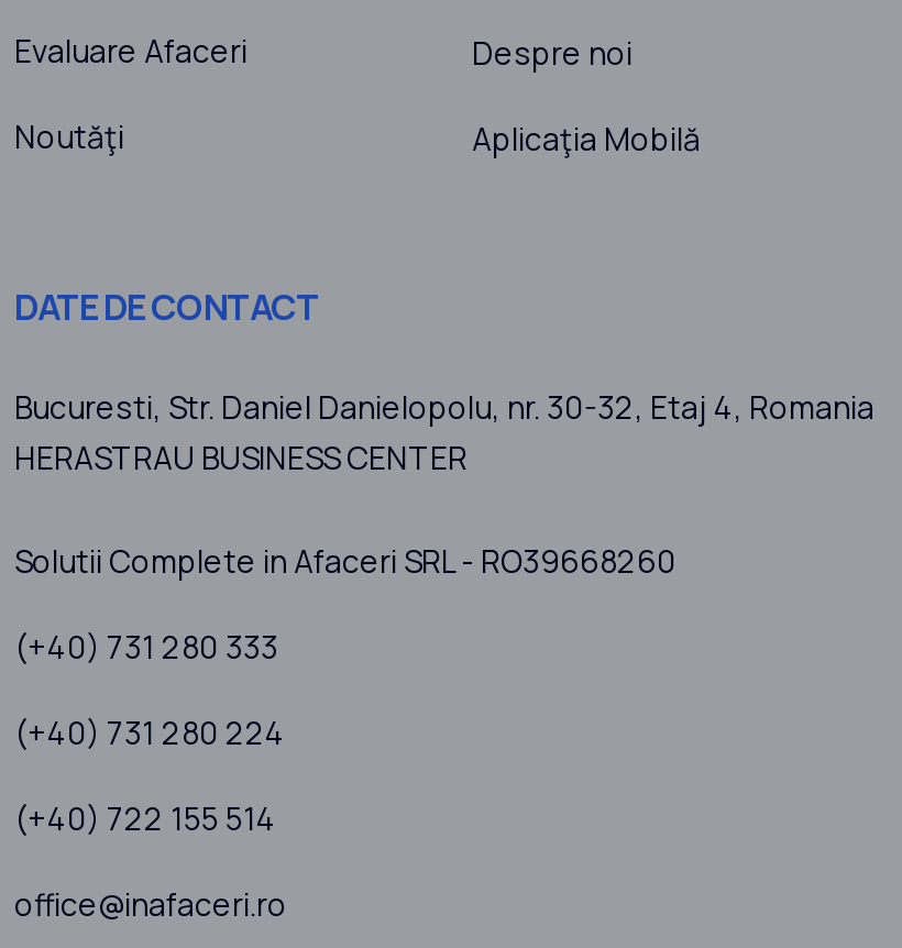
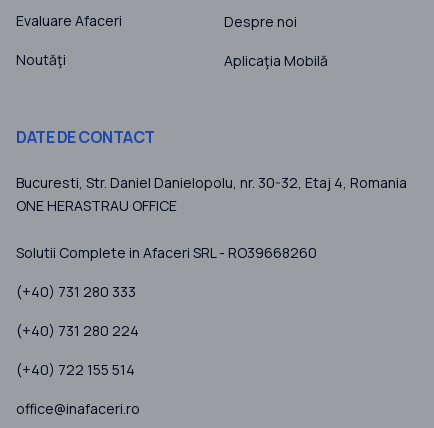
[14,436,468,478] HERASTRAU BUSINESS CENTER -> [16,196,177,215] ONE HERASTRAU OFFICE

